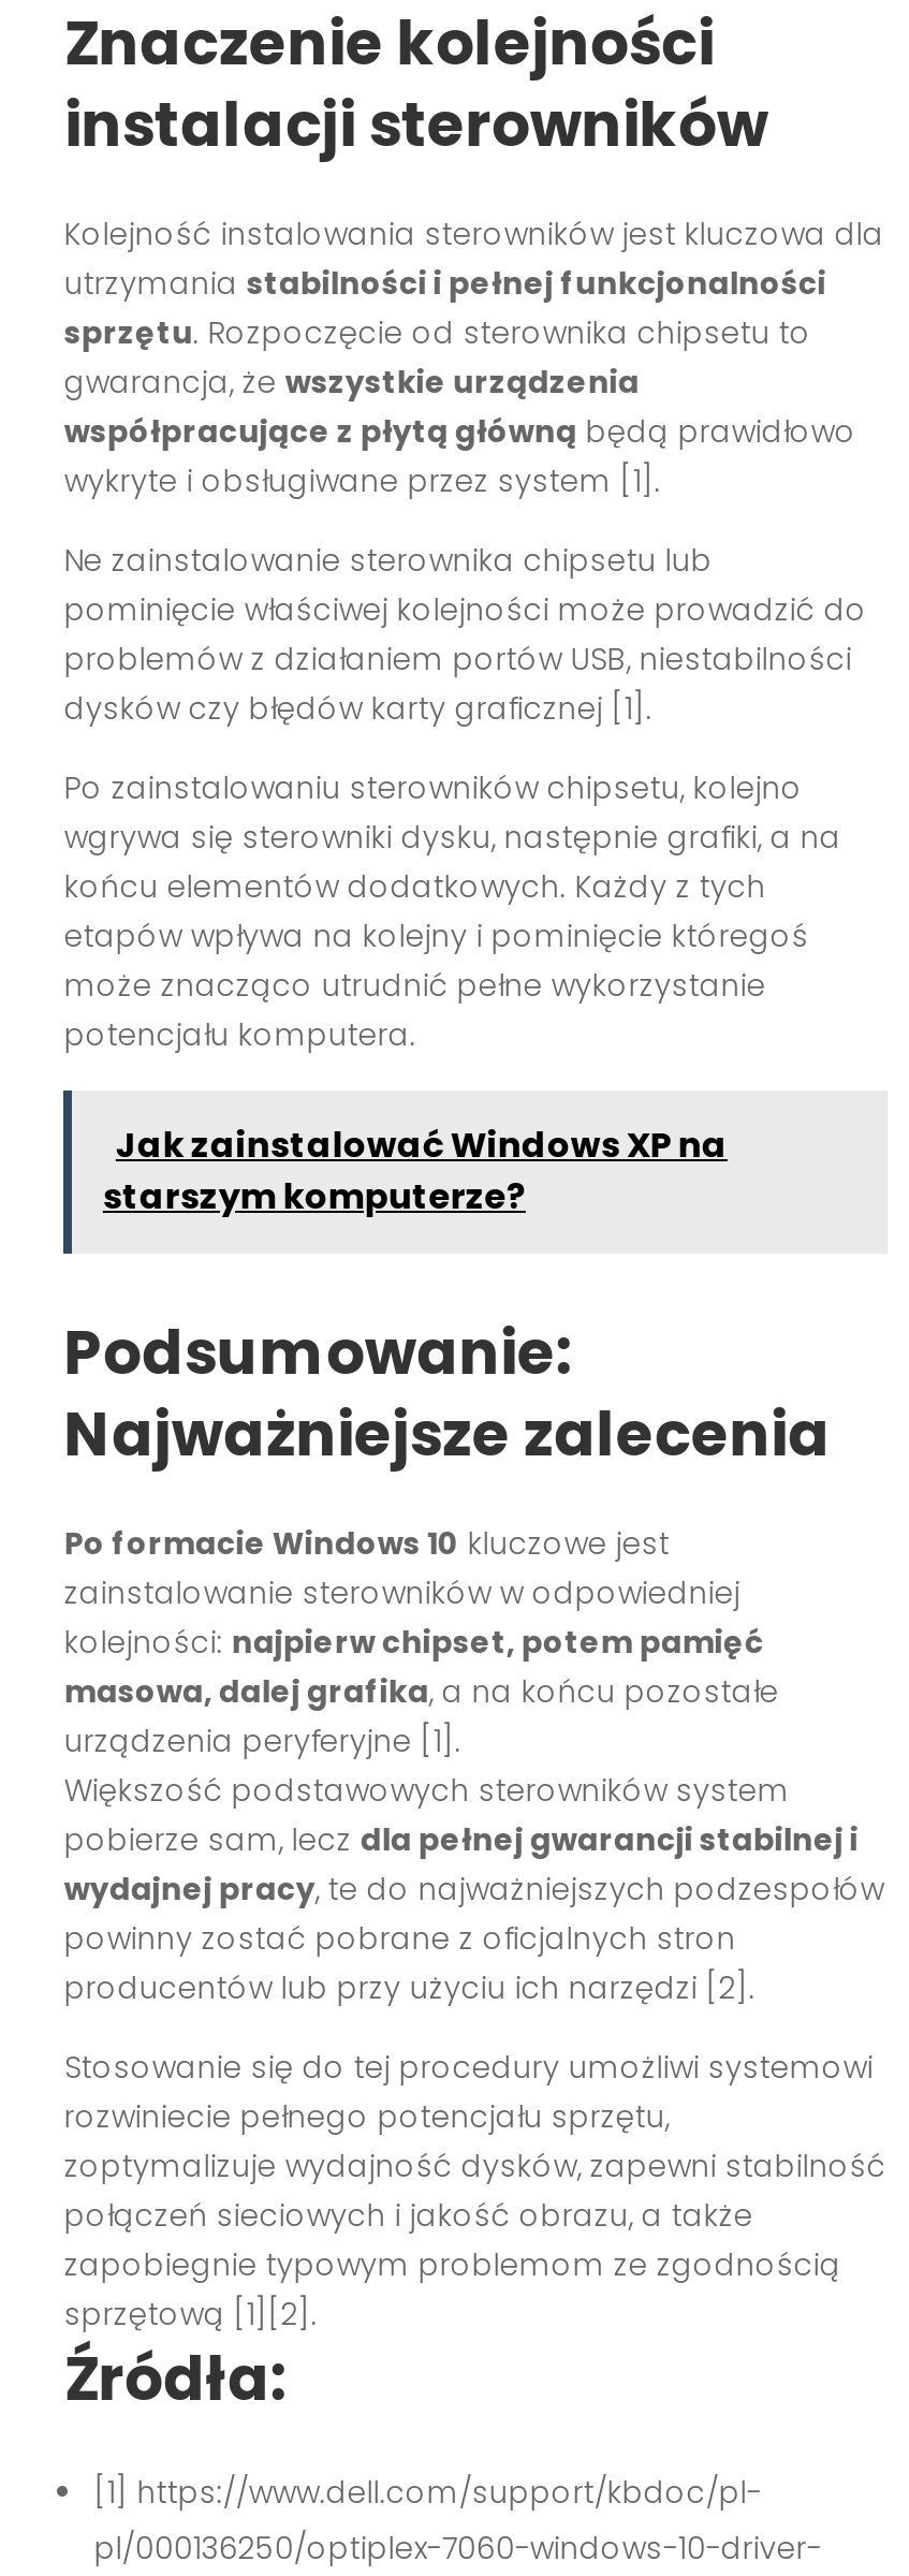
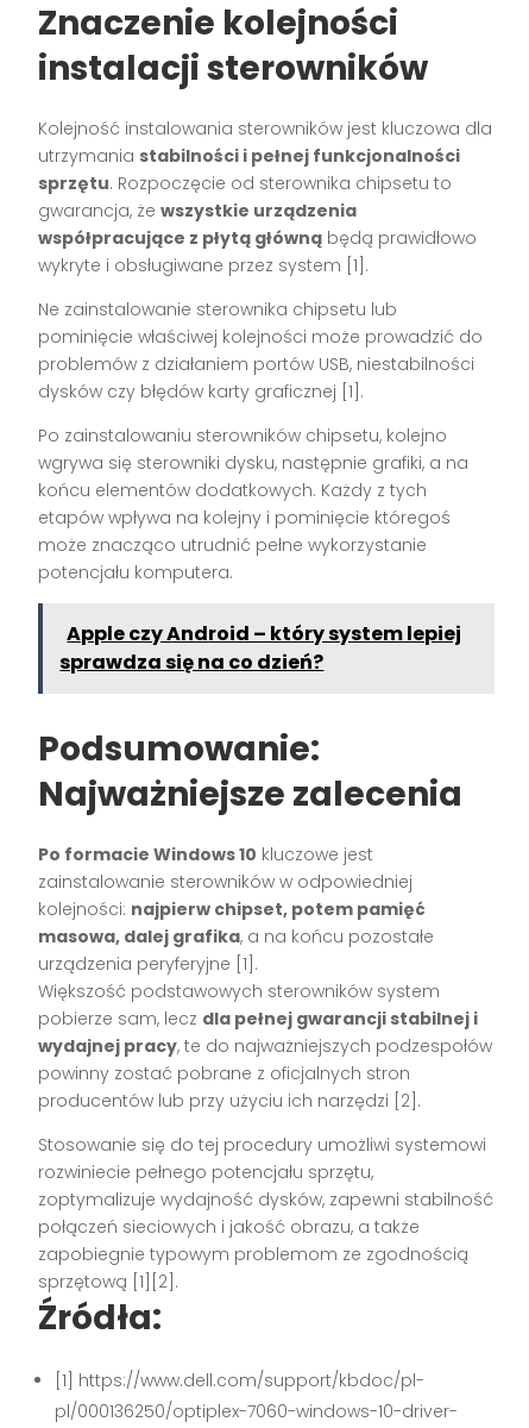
[103,1119,727,1220] Jak zainstalować Windows XP na | starszym komputerze? -> [60,620,462,676] Apple czy Android – który system lepiej | sprawdza się na co dzień?

